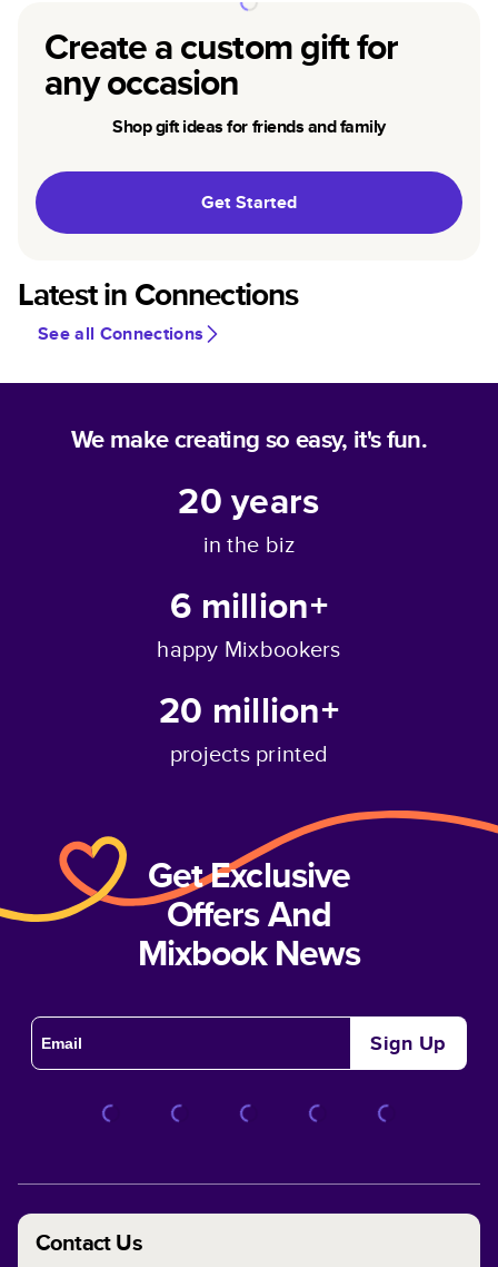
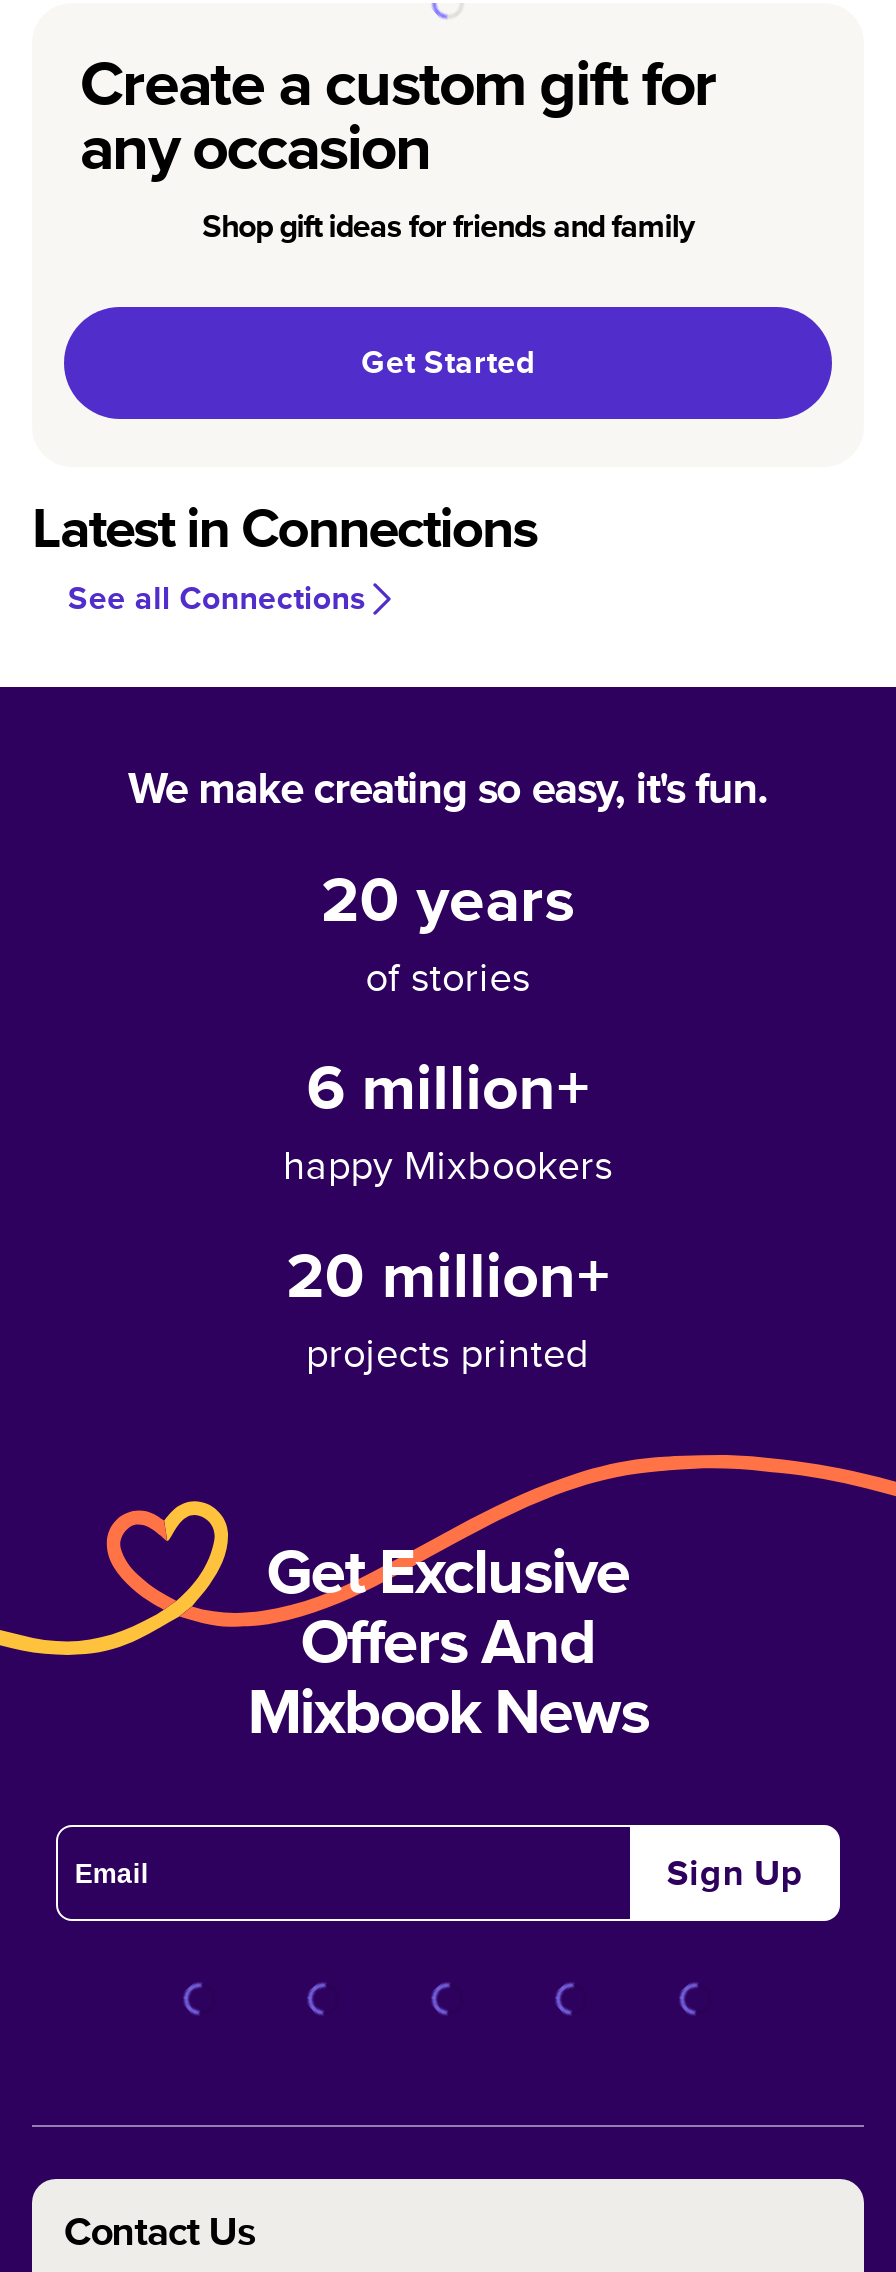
[203,528,295,560] in the biz -> [365,947,531,1005] of stories

